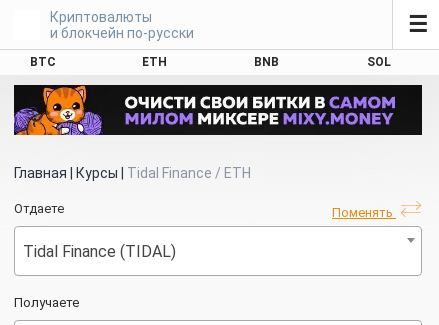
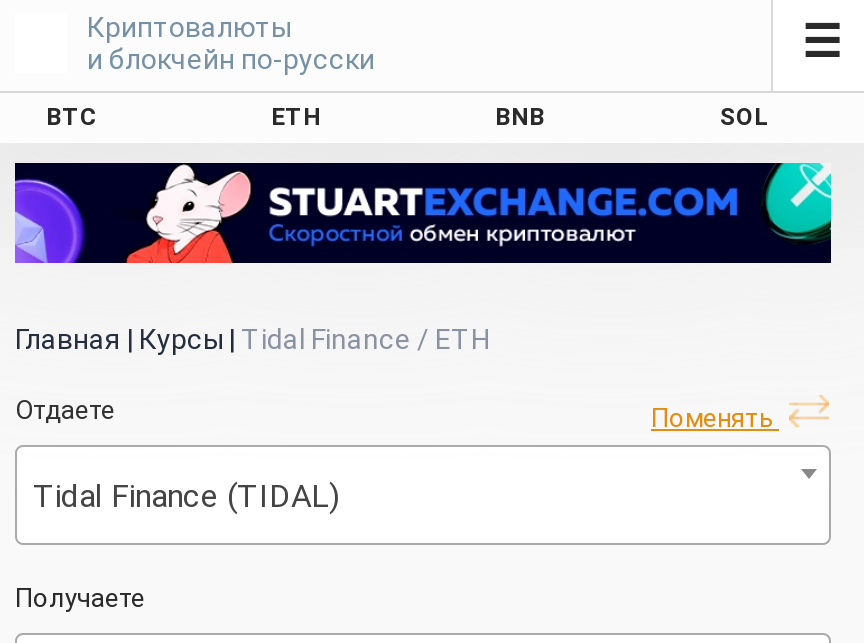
[13,84,423,136] [image] -> [13,161,833,265] [image]

